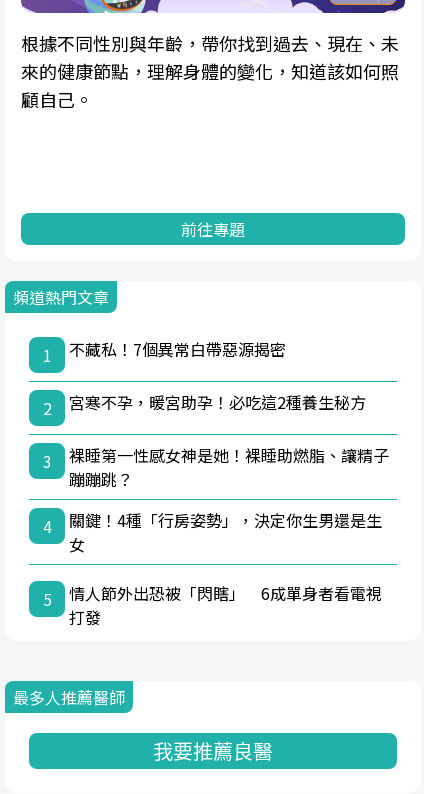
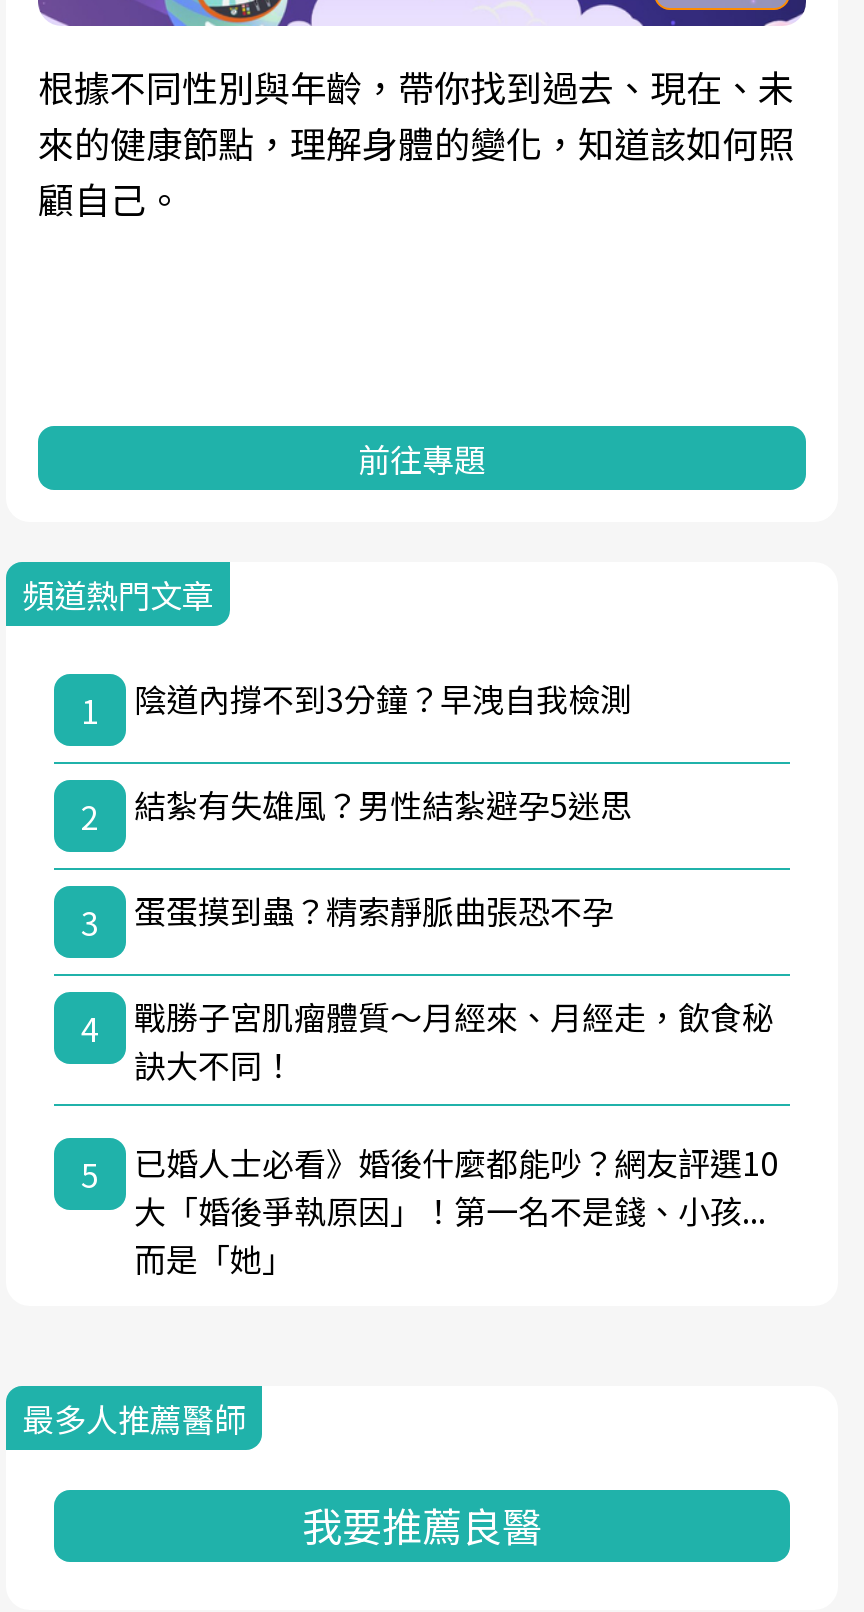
[69,337,286,361] 不藏私！7個異常白帶惡源揭密 -> [134,673,632,721] 陰道內撐不到3分鐘？早洩自我檢測
[69,390,366,414] 宮寒不孕，暖宮助孕！必吃這2種養生秘方 -> [134,779,632,827] 結紮有失雄風？男性結紮避孕5迷思
[69,443,389,491] 裸睡第一性感女神是她！裸睡助燃脂、讓精子 | 蹦蹦跳？ -> [134,885,614,933] 蛋蛋摸到蟲？精索靜脈曲張恐不孕
[69,508,382,556] 關鍵！4種「行房姿勢」，決定你生男還是生 | 女 -> [134,991,774,1087] 戰勝子宮肌瘤體質～月經來、月經走，飲食秘 | 訣大不同！
[69,581,382,629] 情人節外出恐被「閃瞎」 6成單身者看電視 | 打發 -> [134,1137,778,1281] 已婚人士必看》婚後什麼都能吵？網友評選10 | 大「婚後爭執原因」！第一名不是錢、小孩... | 而是「她」

